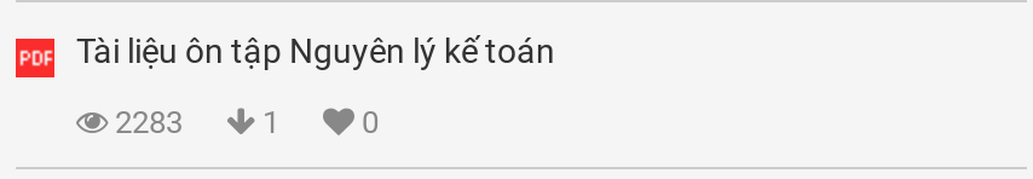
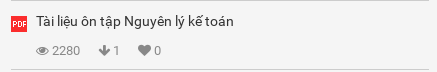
[108,104,279,140] 2283 1 -> [49,43,120,58] 2280 1

